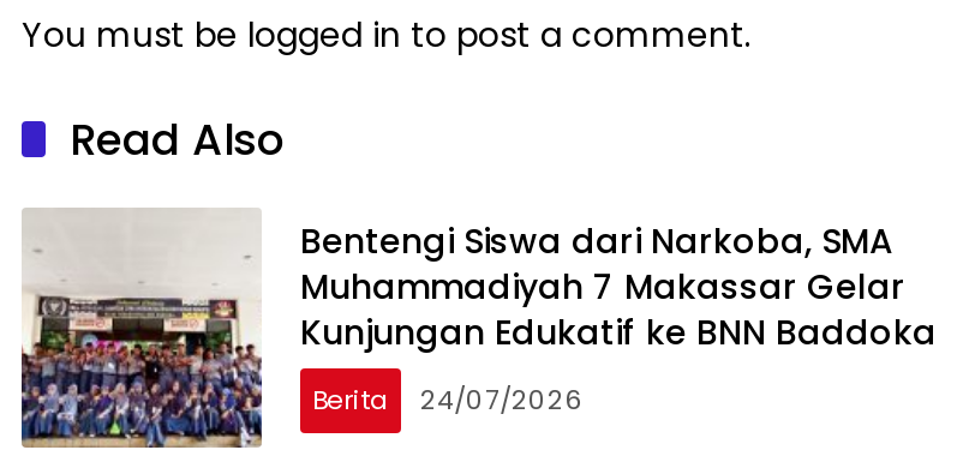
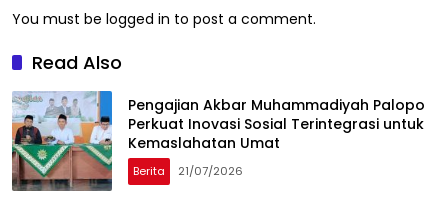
[19,208,937,450] [image] | Bentengi Siswa dari Narkoba, SMA | Muhammadiyah 7 Makassar Gelar | Kunjungan Edukatif ke BNN Baddoka -> [11,90,425,192] [image] | Pengajian Akbar Muhammadiyah Palopo | Perkuat Inovasi Sosial Terintegrasi untuk | Kemaslahatan Umat
[312,382,584,420] Berita 24/07/2026 -> [133,163,243,179] Berita 21/07/2026

